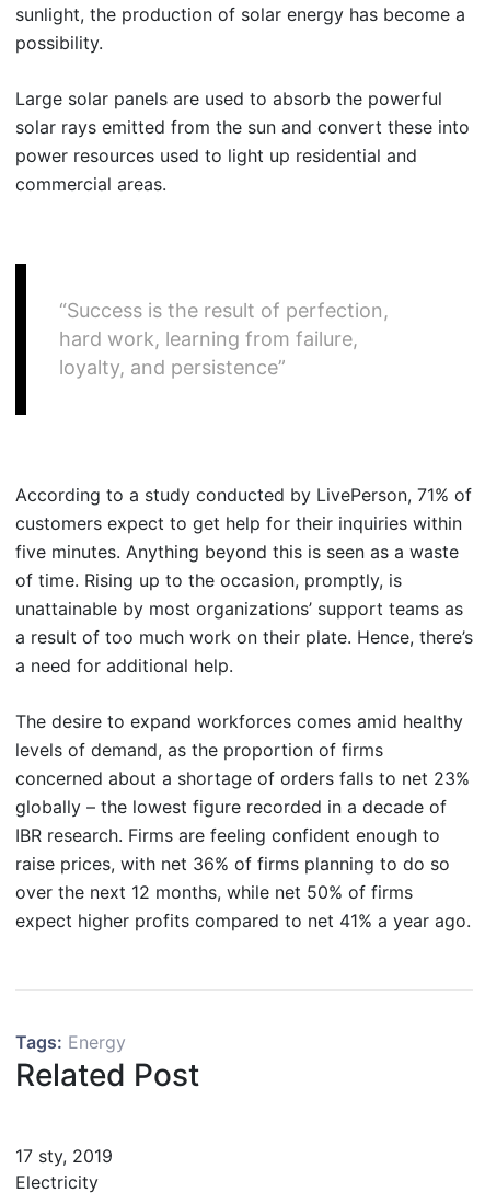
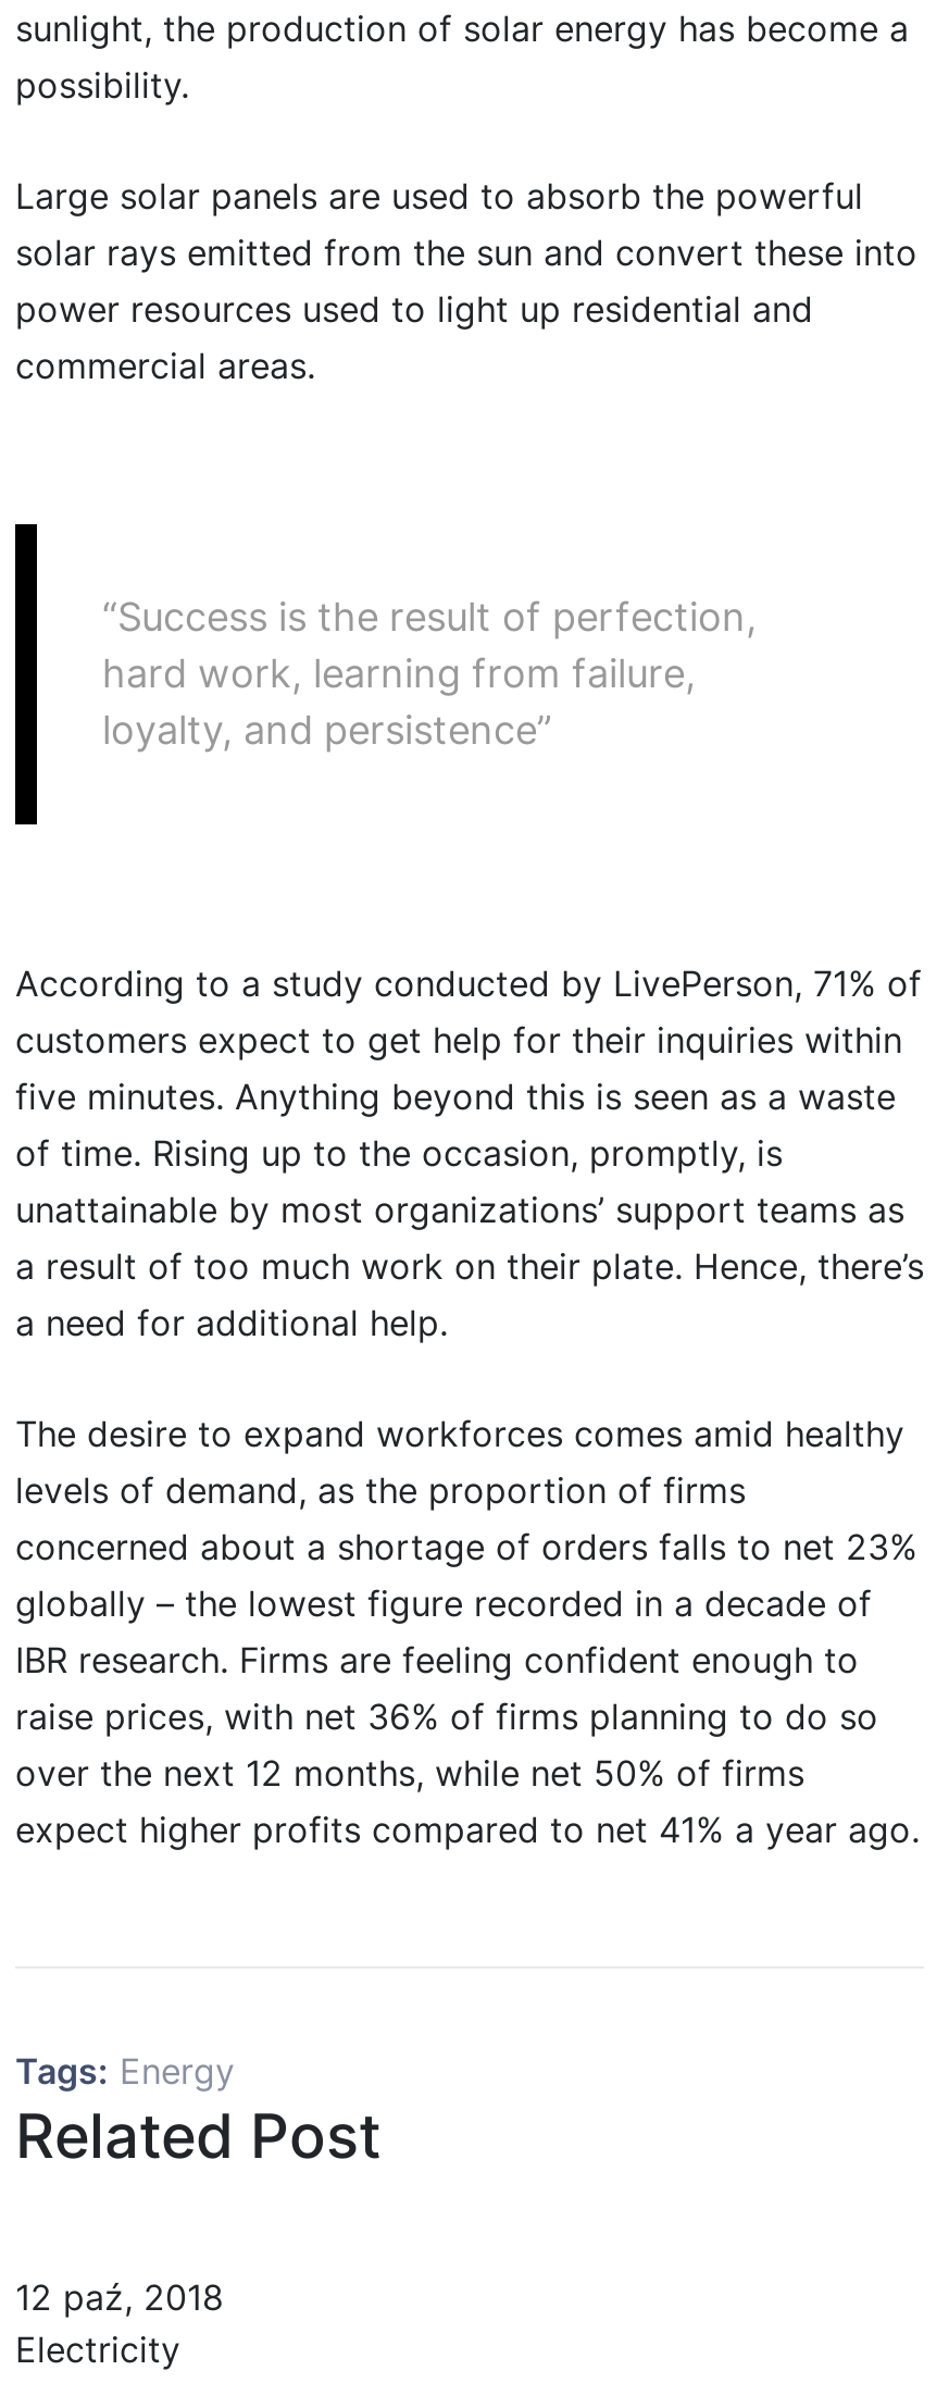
[15,1145,113,1167] 17 sty, 2019 -> [15,2275,224,2319] 12 paź, 2018

